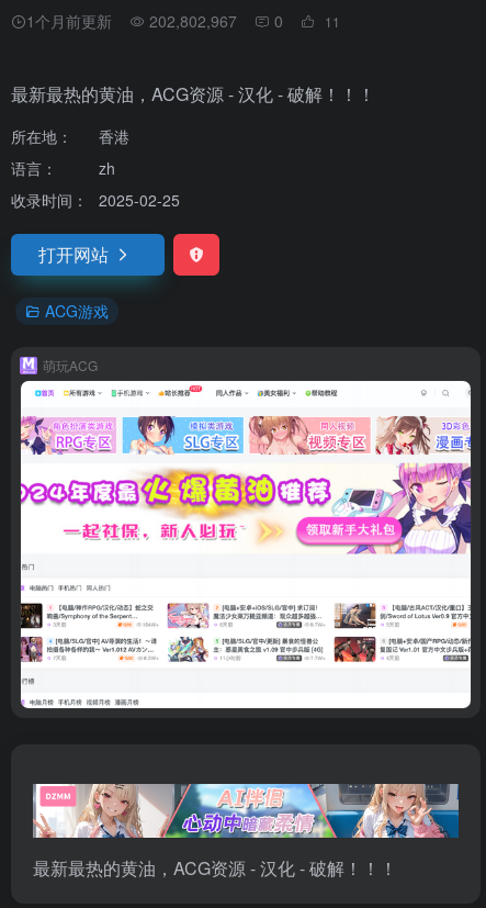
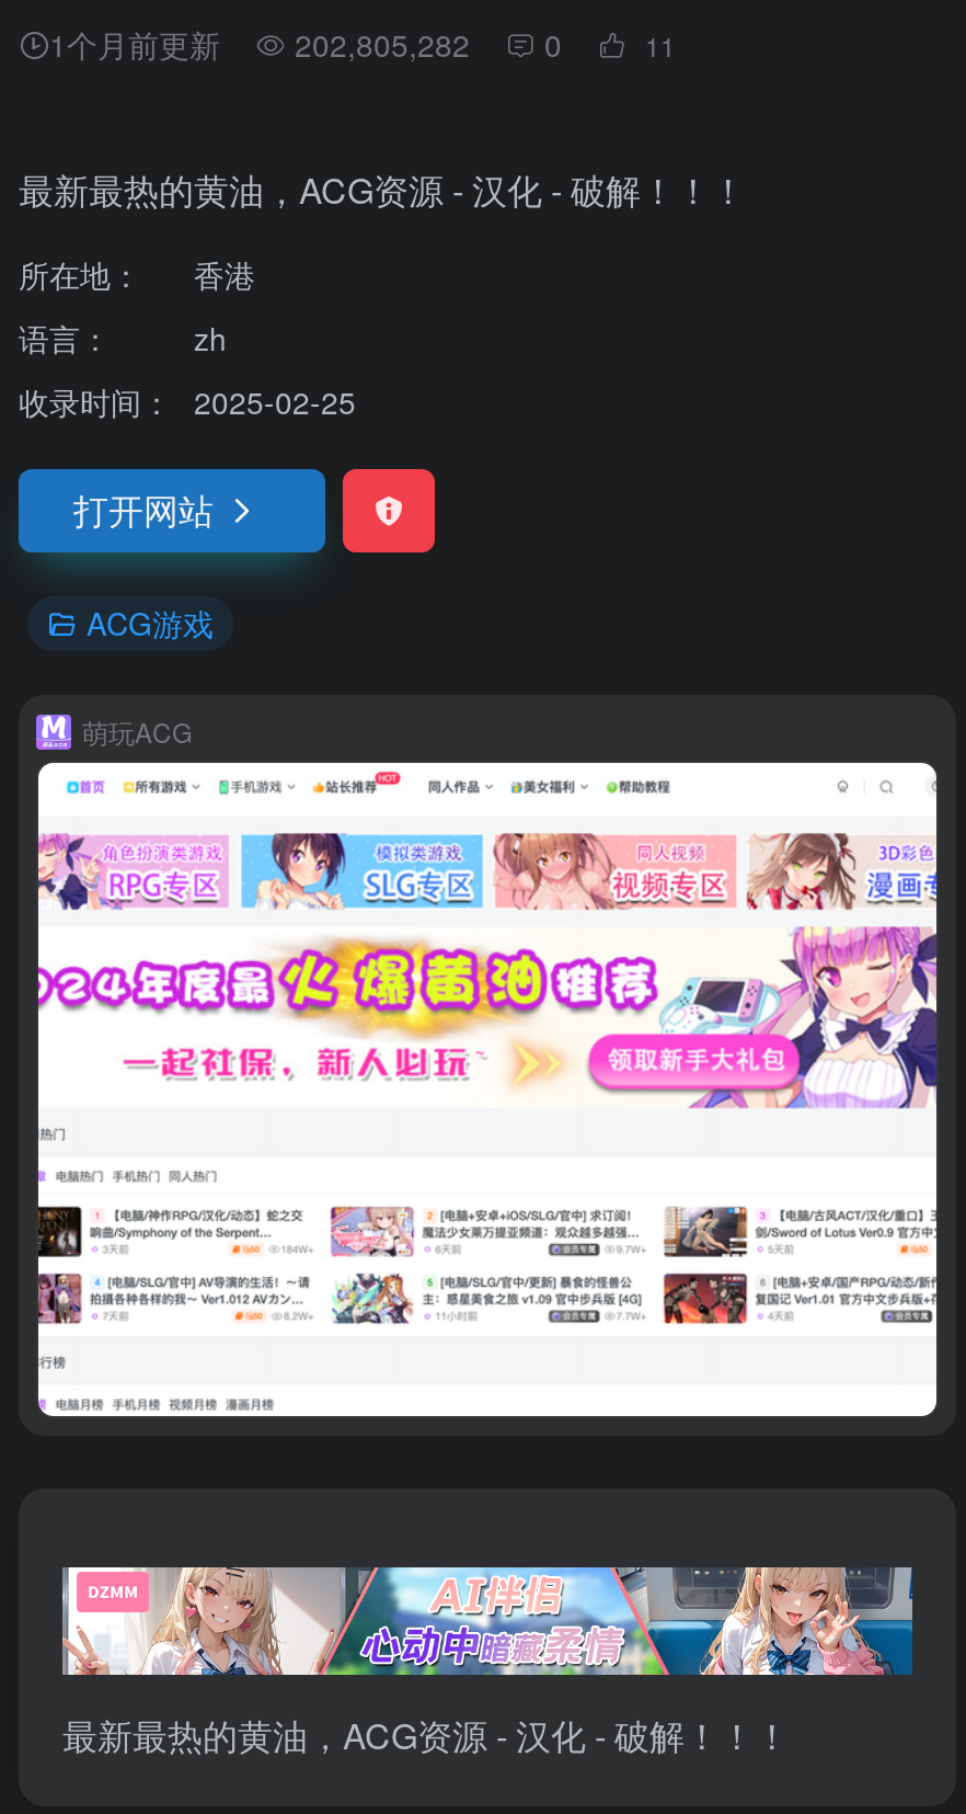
[26,10,283,32] 1个月前更新 202,802,967 0 -> [49,22,562,66] 1个月前更新 202,805,282 0

